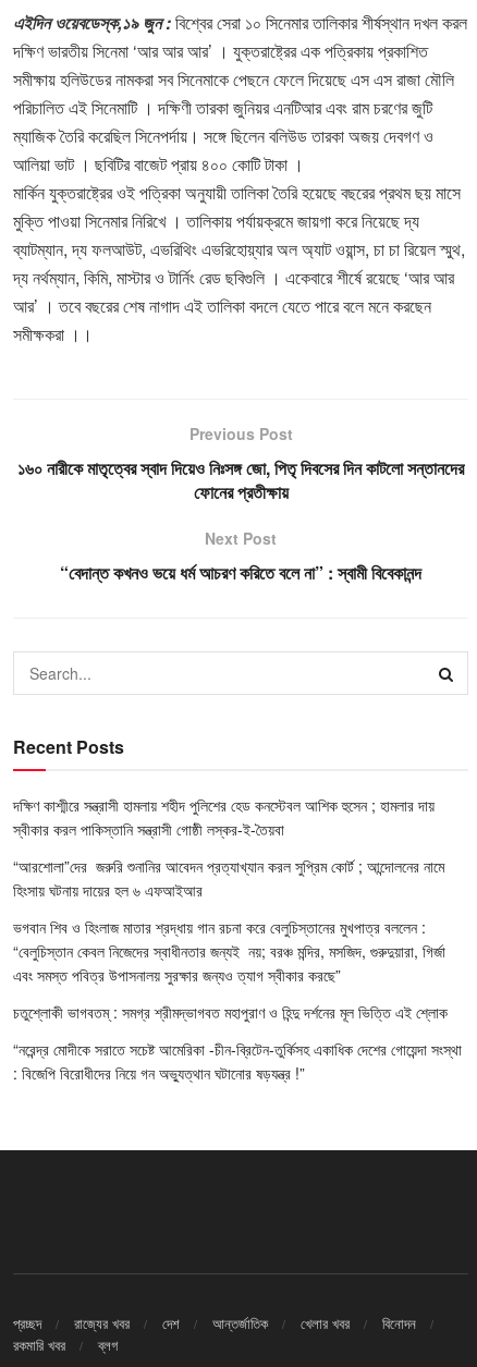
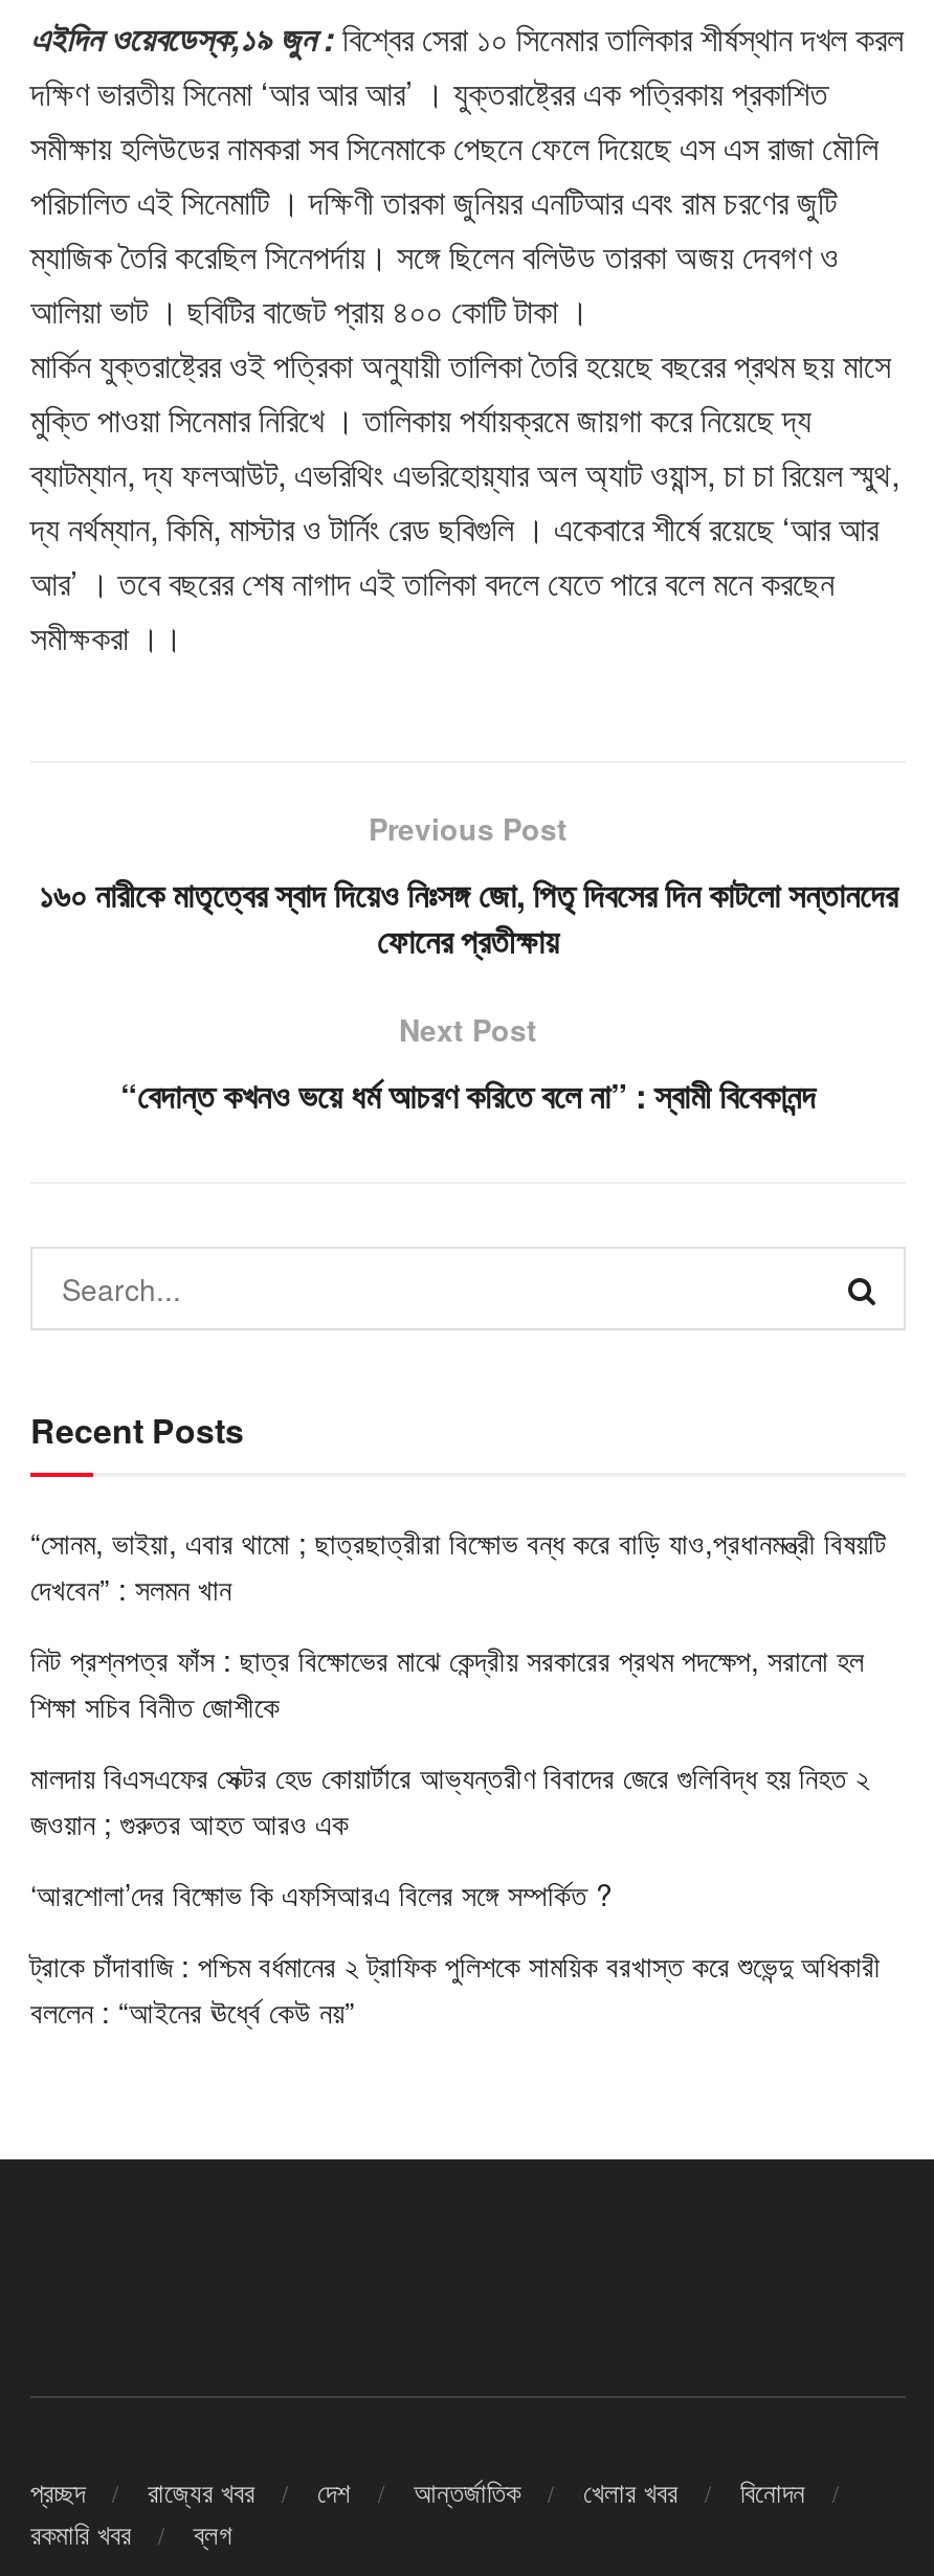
[13,794,435,839] দক্ষিণ কাশ্মীরে সন্ত্রাসী হামলায় শহীদ পুলিশের হেড কনস্টেবল আশিক হুসেন ; হামলার দায় | স্বীকার করল পাকিস্তানি সন্ত্রাসী গোষ্ঠী লস্কর-ই-তৈয়বা -> [30,1520,887,1608] “সোনম, ভাইয়া, এবার থামো ; ছাত্রছাত্রীরা বিক্ষোভ বন্ধ করে বাড়ি যাও,প্রধানমন্ত্রী বিষয়টি | দেখবেন” : সলমন খান
[13,855,444,900] “আরশোলা”দের জরুরি শুনানির আবেদন প্রত্যাখ্যান করল সুপ্রিম কোর্ট ; আন্দোলনের নামে | হিংসায় ঘটনায় দায়ের হল ৬ এফআইআর -> [30,1638,864,1725] নিট প্রশ্নপত্র ফাঁস : ছাত্র বিক্ষোভের মাঝে কেন্দ্রীয় সরকারের প্রথম পদক্ষেপ, সরানো হল | শিক্ষা সচিব বিনীত জোশীকে
[13,916,445,985] ভগবান শিব ও হিংলাজ মাতার শ্রদ্ধায় গান রচনা করে বেলুচিস্তানের মুখপাত্র বললেন : | “বেলুচিস্তান কেবল নিজেদের স্বাধীনতার জন্যই নয়; বরঞ্চ মন্দির, মসজিদ, গুরুদুয়ারা, গির্জা | এবং সমস্ত পবিত্র উপাসনালয় সুরক্ষার জন্যও ত্যাগ স্বীকার করছে” -> [30,1755,870,1843] মালদায় বিএসএফের সেক্টর হেড কোয়ার্টারে আভ্যন্তরীণ বিবাদের জেরে গুলিবিদ্ধ হয় নিহত ২ | জওয়ান ; গুরুতর আহত আরও এক
[13,1001,448,1022] চতুশ্লোকী ভাগবতম্ : সমগ্র শ্রীমদ্ভাগবত মহাপুরাণ ও হিন্দু দর্শনের মূল ভিত্তি এই শ্লোক -> [30,1872,613,1914] ‘আরশোলা’দের বিক্ষোভ কি এফসিআরএ বিলের সঙ্গে সম্পর্কিত ?
[13,1038,462,1083] “নরেন্দ্র মোদীকে সরাতে সচেষ্ট আমেরিকা -চীন-ব্রিটেন-তুর্কিসহ একাধিক দেশের গোয়েন্দা সংস্থা | : বিজেপি বিরোধীদের নিয়ে গন অভ্যুত্থান ঘটানোর ষড়যন্ত্র !” -> [30,1943,881,2031] ট্রাকে চাঁদাবাজি : পশ্চিম বর্ধমানের ২ ট্রাফিক পুলিশকে সাময়িক বরখাস্ত করে শুভেন্দু অধিকারী | বললেন : “আইনের ঊর্ধ্বে কেউ নয়”

